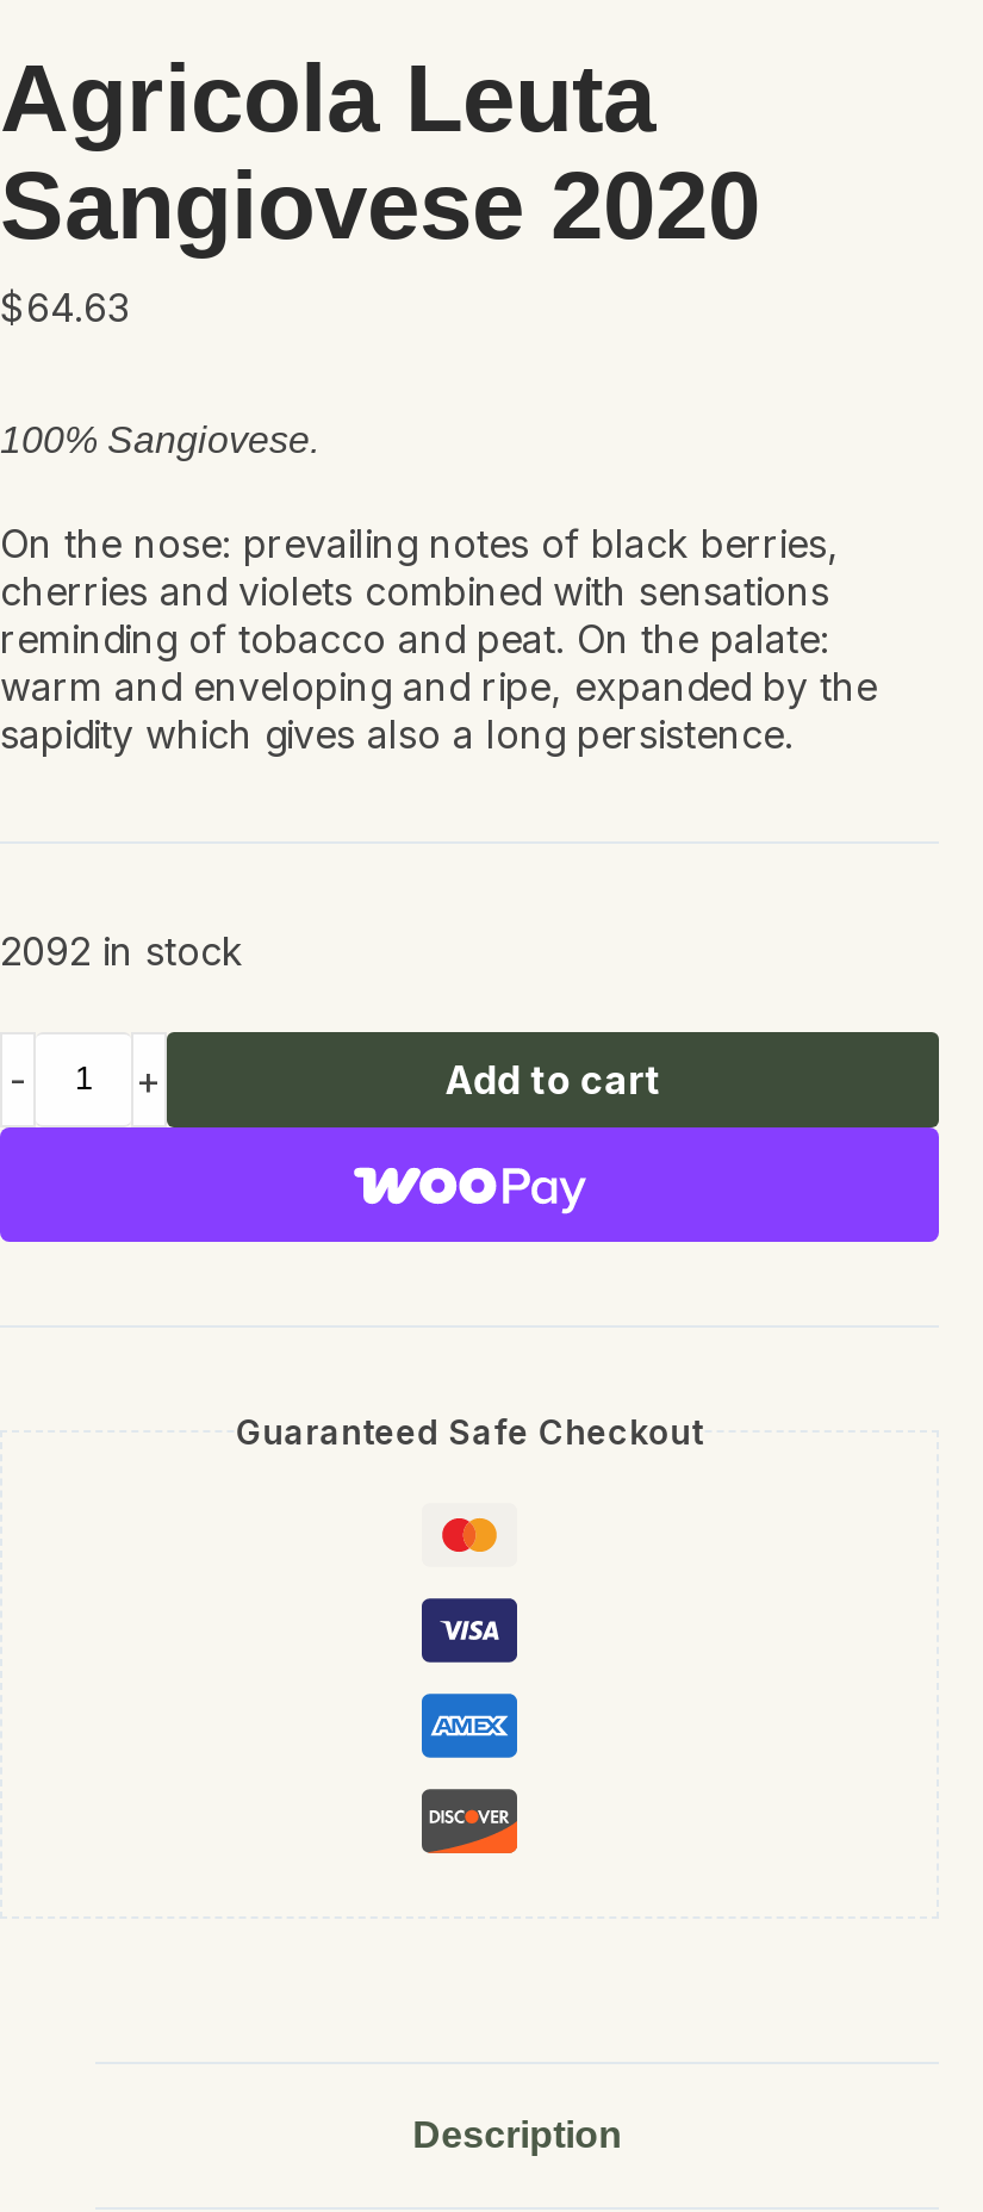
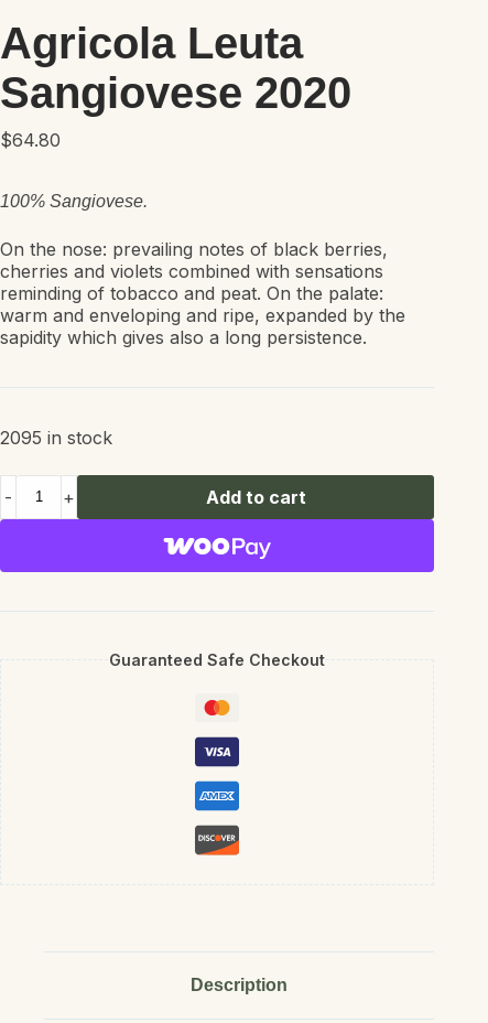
[0,285,129,333] $64.63 -> [0,130,61,152] $64.80
[0,928,243,976] 2092 in stock -> [0,427,112,449] 2095 in stock

